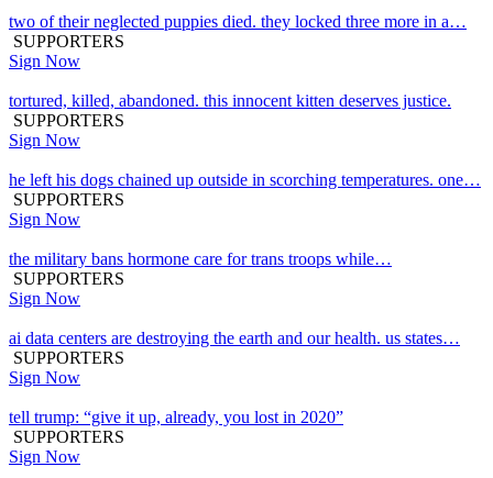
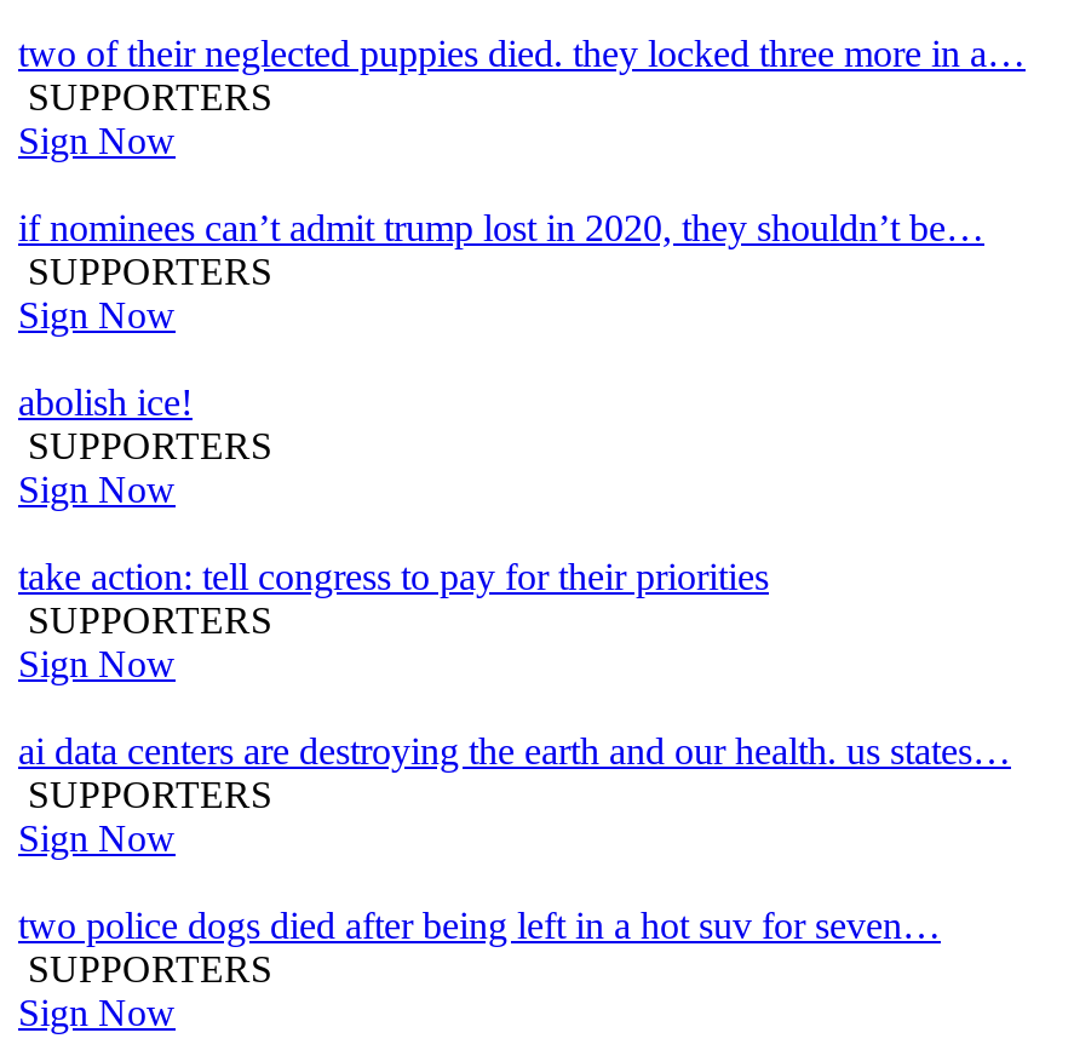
[9,91,451,110] tortured, killed, abandoned. this innocent kitten deserves justice. -> [18,207,984,248] if nominees can’t admit trump lost in 2020, they shouldn’t be…
[9,170,481,189] he left his dogs chained up outside in scorching temperatures. one… -> [18,381,193,423] abolish ice!
[9,249,392,268] the military bans hormone care for trans troops while… -> [18,556,769,597] take action: tell congress to pay for their priorities
[9,408,343,426] tell trump: “give it up, already, you lost in 2020” -> [18,905,941,946] two police dogs died after being left in a hot suv for seven…

